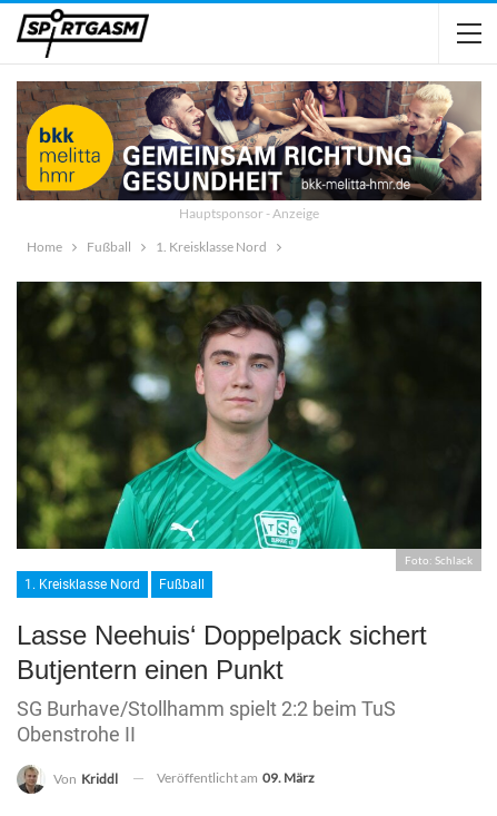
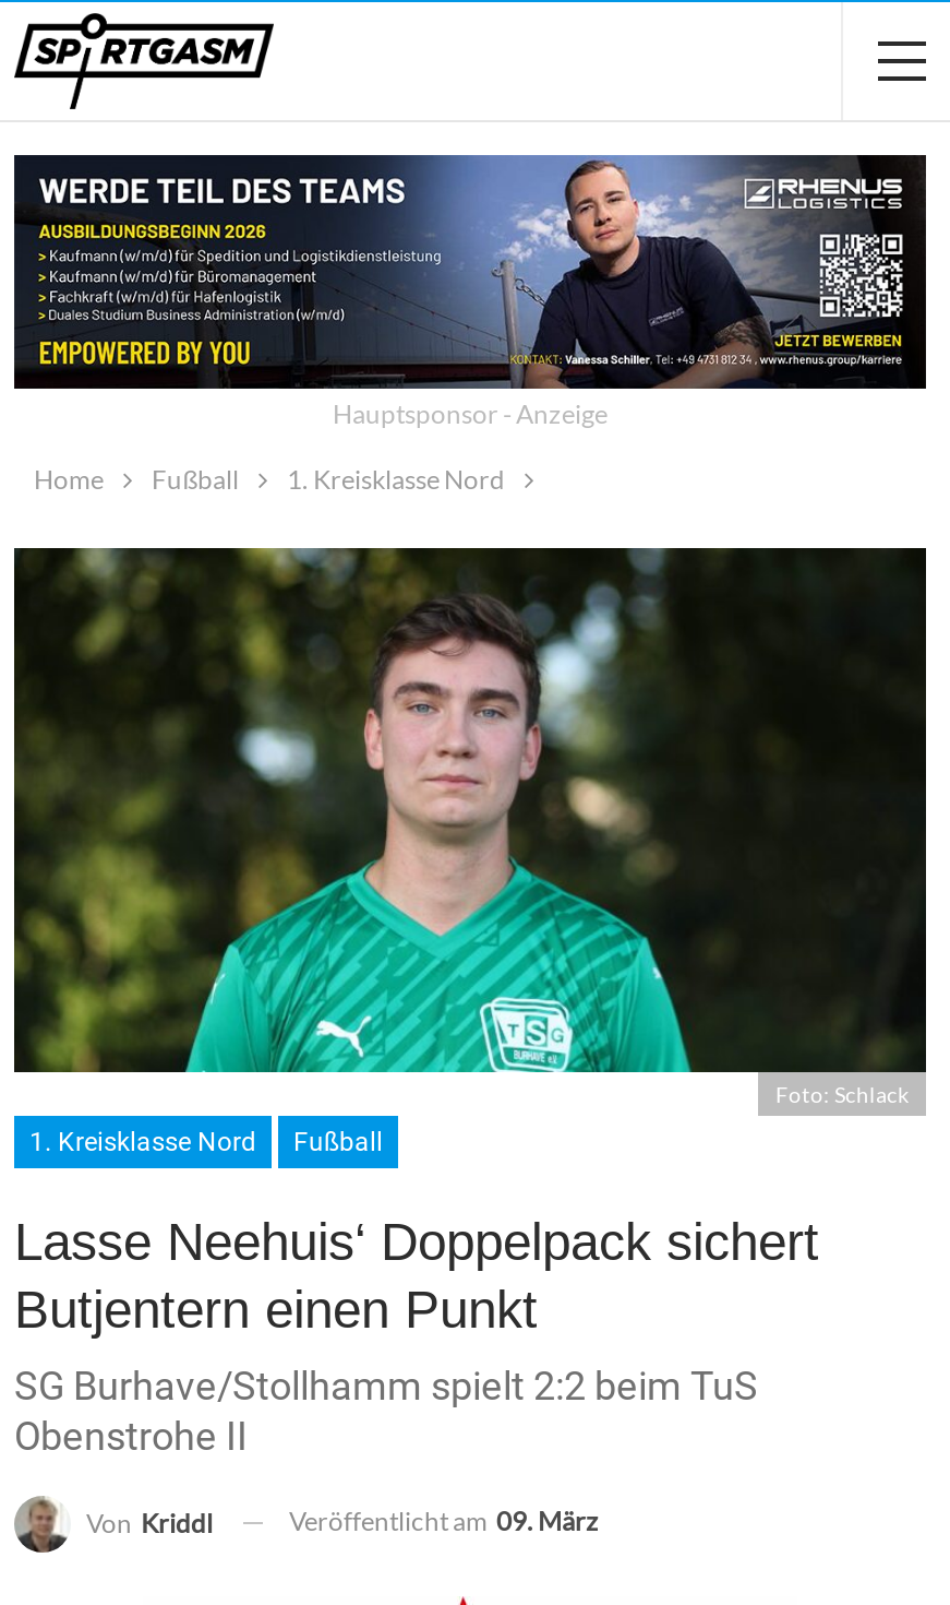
[17,80,483,200] [image] -> [14,153,928,389] [image]

